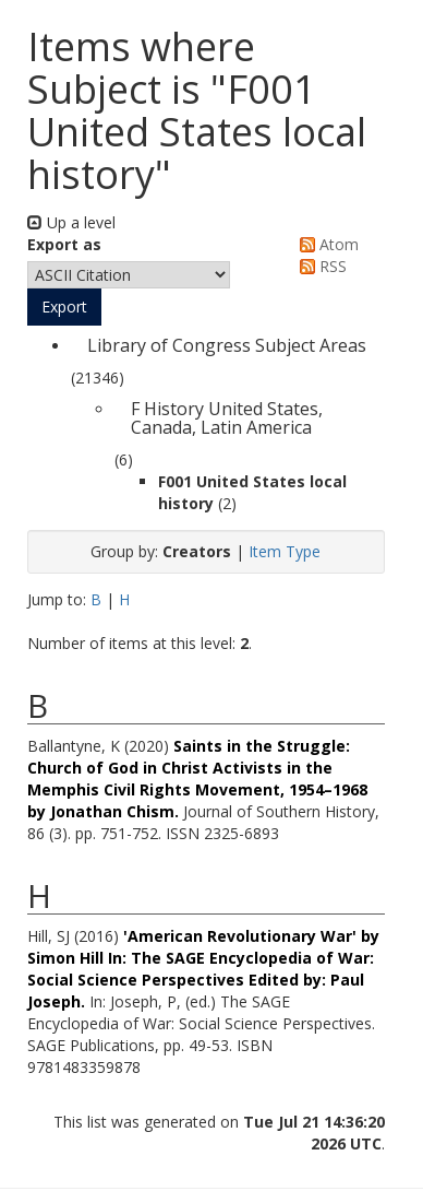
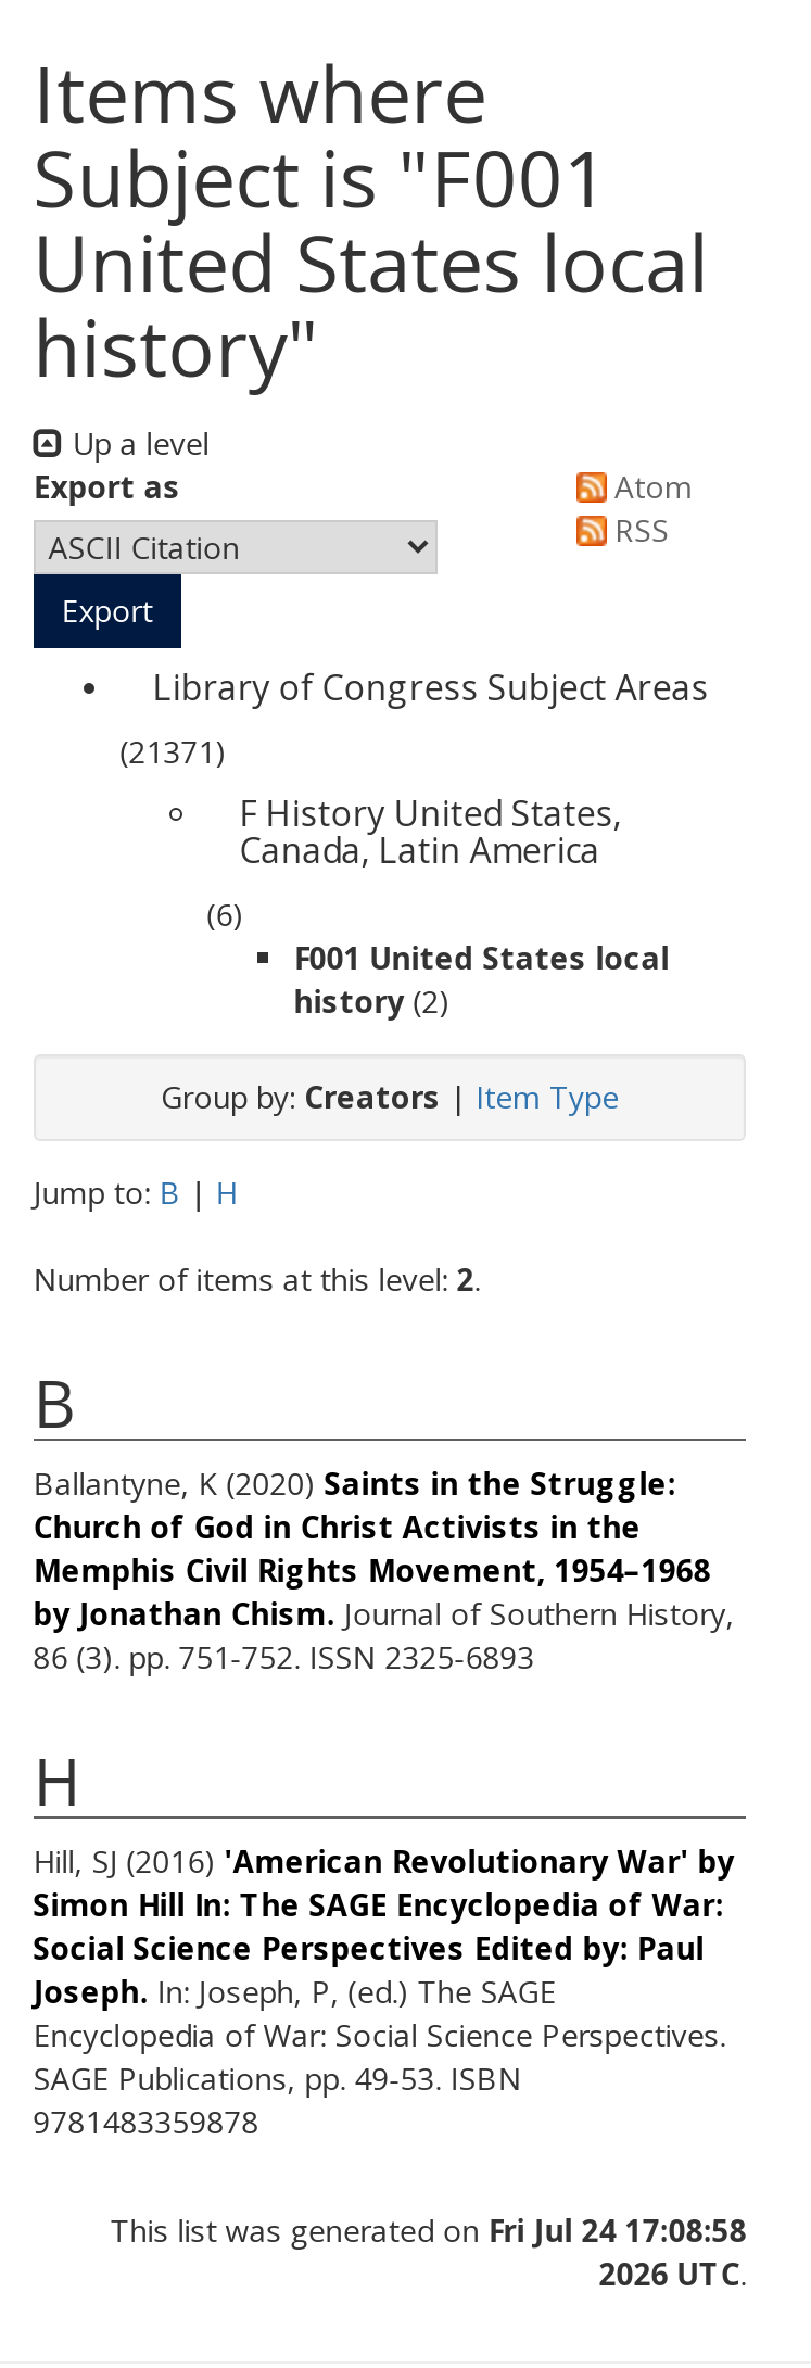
[71,367,124,387] (21346) -> [120,730,226,771] (21371)
[54,1111,385,1132] This list was generated on Tue Jul 21 14:36:20 -> [110,2209,746,2250] This list was generated on Fri Jul 24 17:08:58

